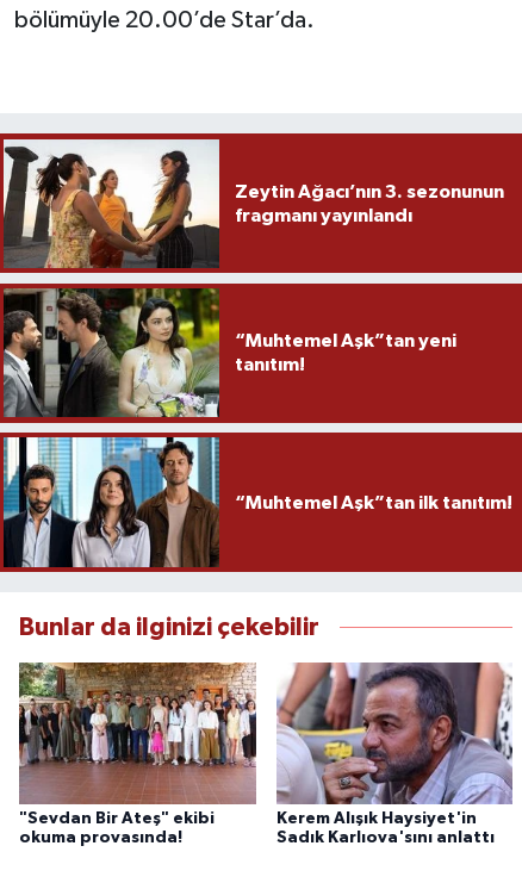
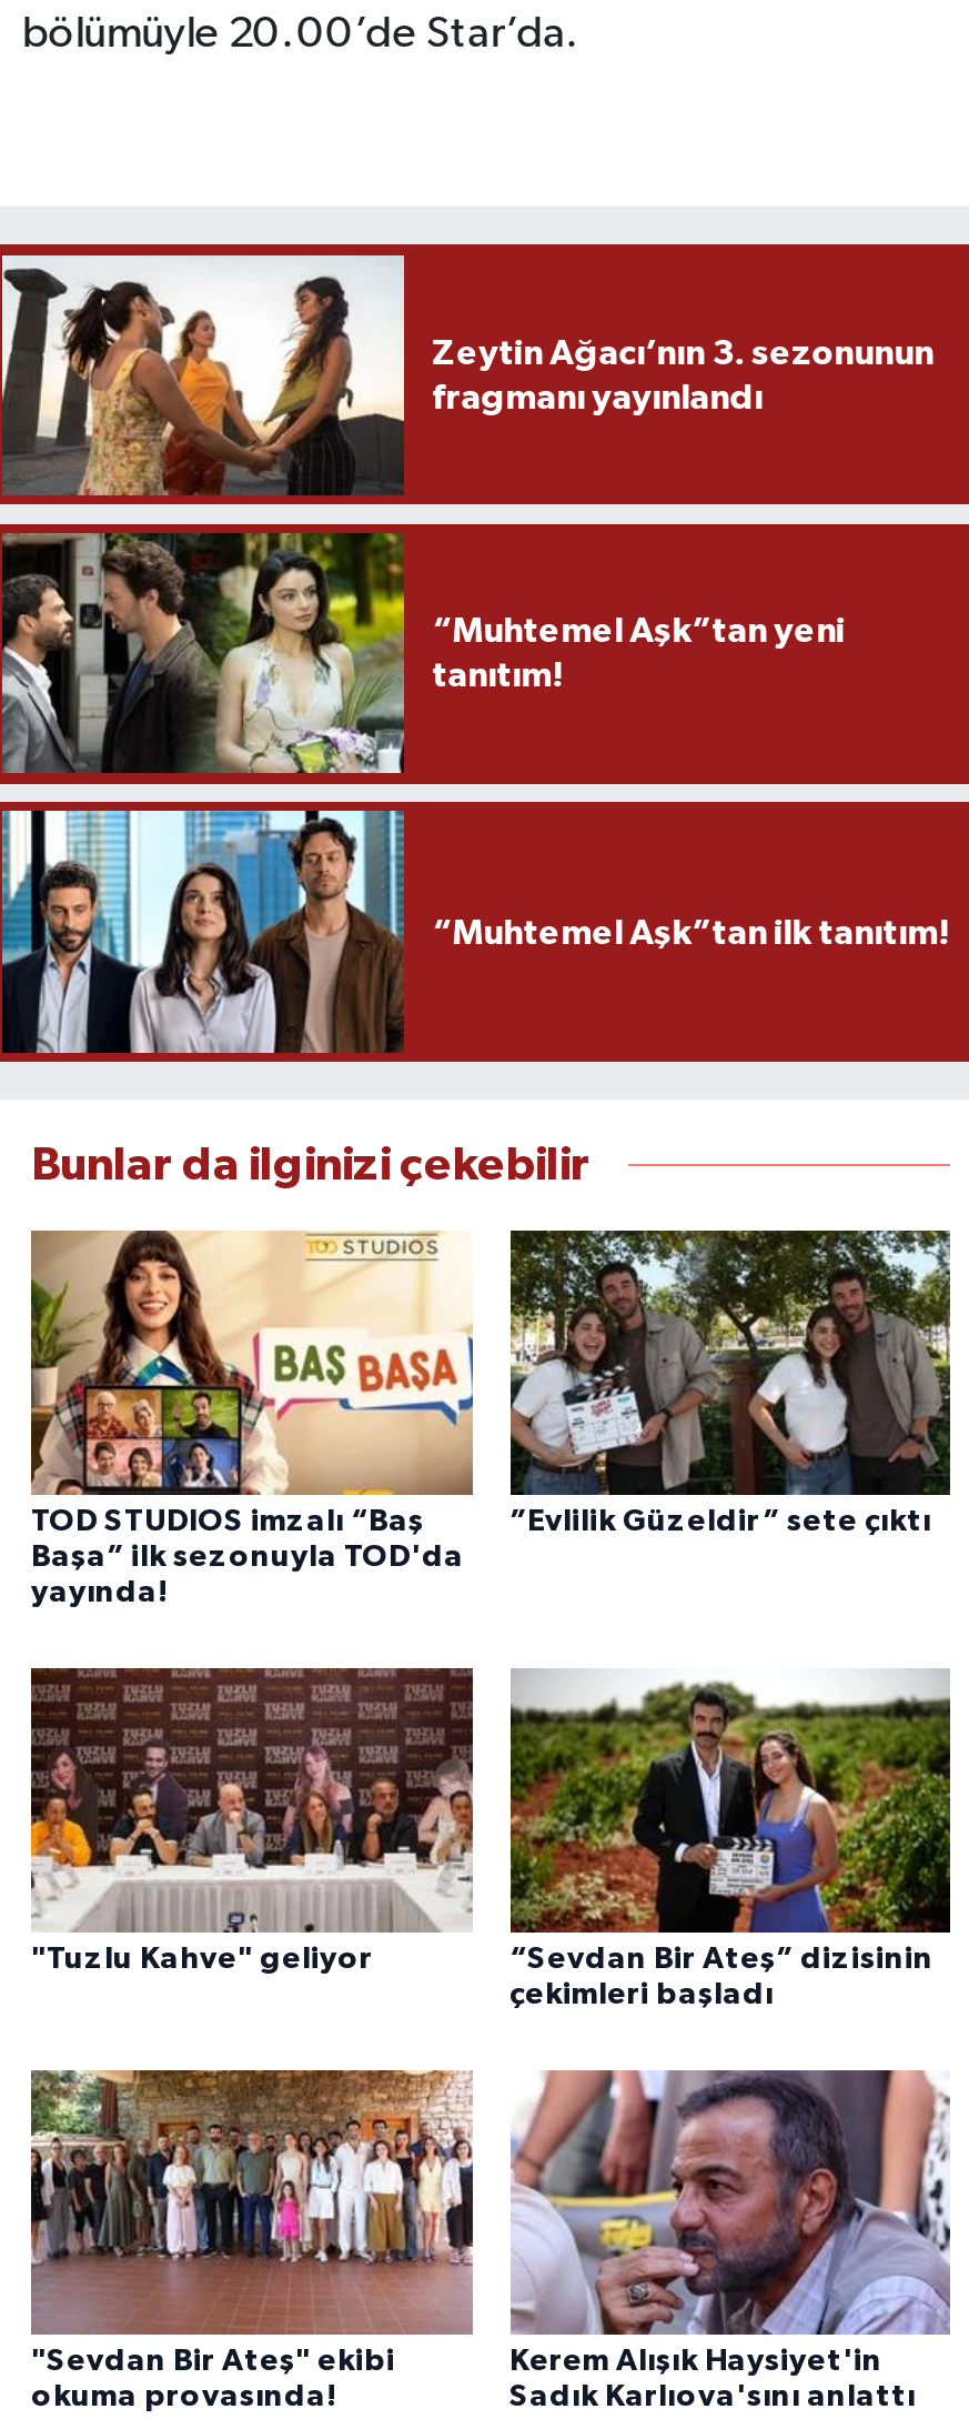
none -> [29,1231,475,1609] [image] | TOD STUDIOS imzalı “Baş | Başa” ilk sezonuyla TOD'da | yayında!
none -> [29,1664,933,2011] [image] | "Tuzlu Kahve" geliyor | “Sevdan Bir Ateş” dizisinin | çekimleri başladı
none -> [508,1228,952,1538] [image] | ”Evlilik Güzeldir” sete çıktı
none -> [508,1666,952,1928] [image]

